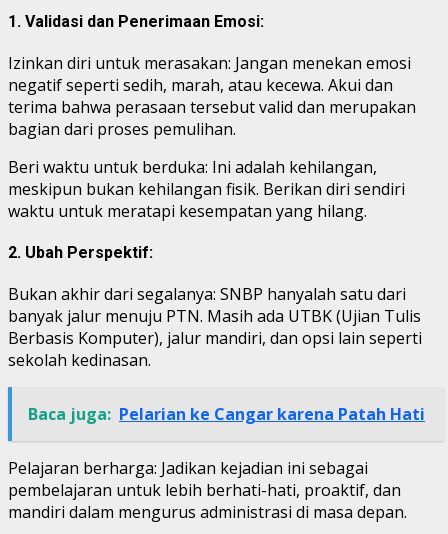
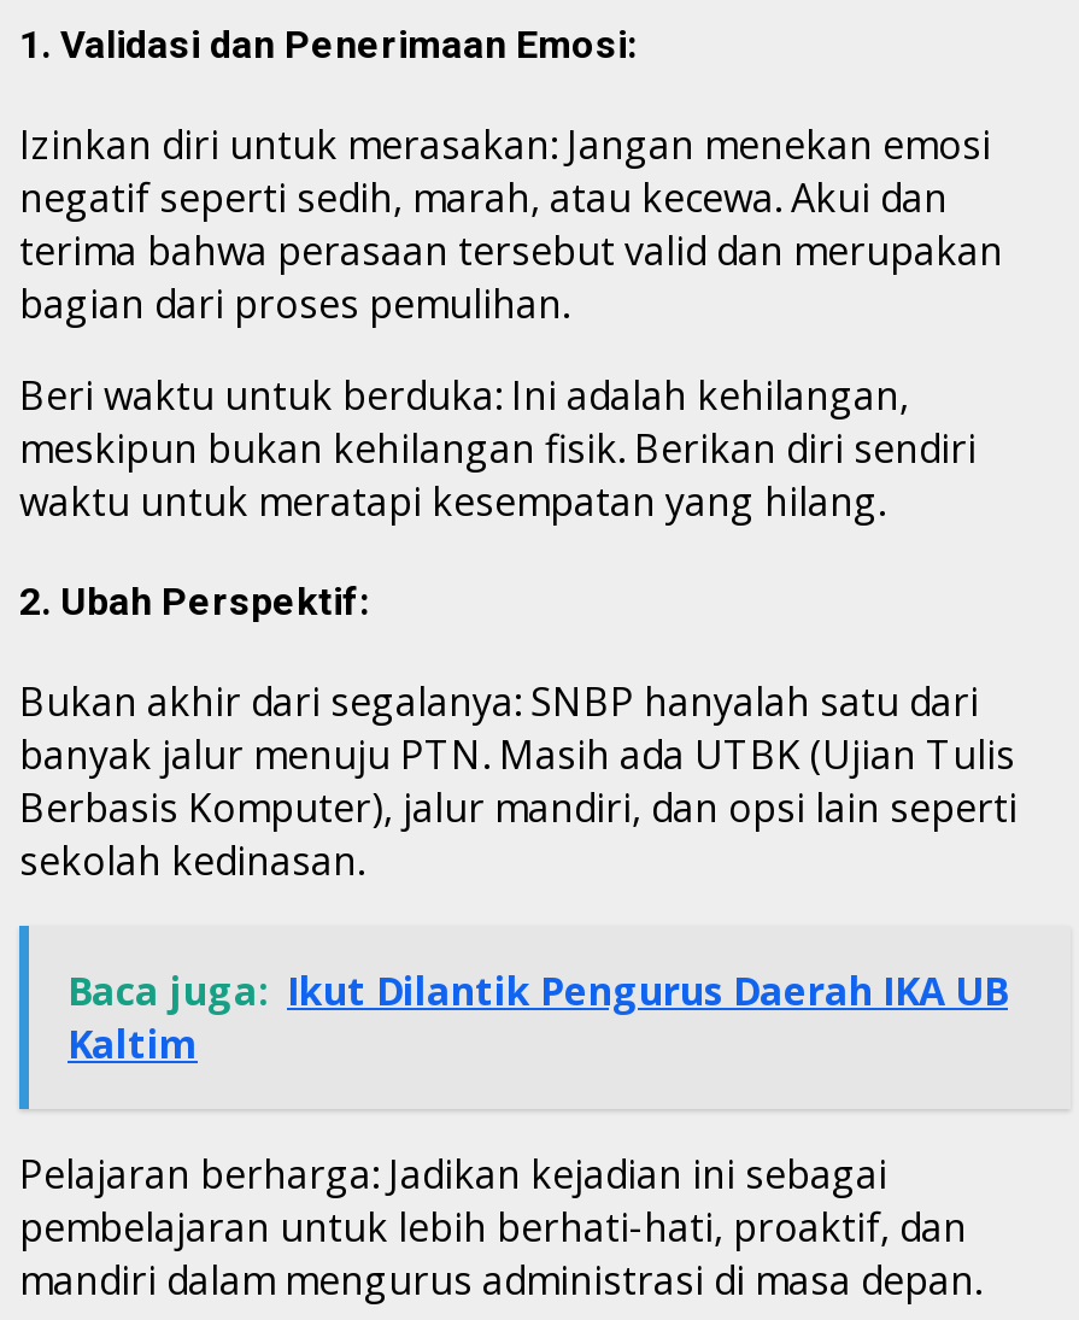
[28,403,425,425] Baca juga: Pelarian ke Cangar karena Patah Hati -> [68,965,1008,1071] Baca juga: Ikut Dilantik Pengurus Daerah IKA UB | Kaltim

